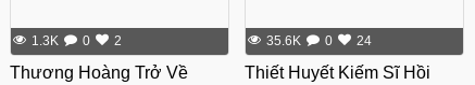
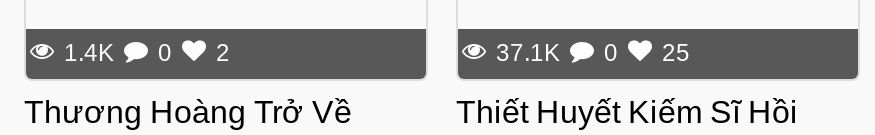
[32,33,122,48] 1.3K 0 2 -> [64,39,230,67] 1.4K 0 2
[266,33,301,48] 35.6K -> [496,39,560,67] 37.1K
[357,33,372,48] 24 -> [662,39,690,67] 25

